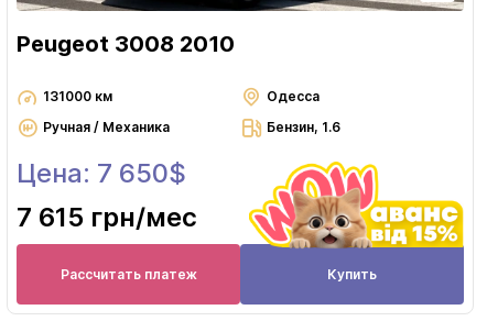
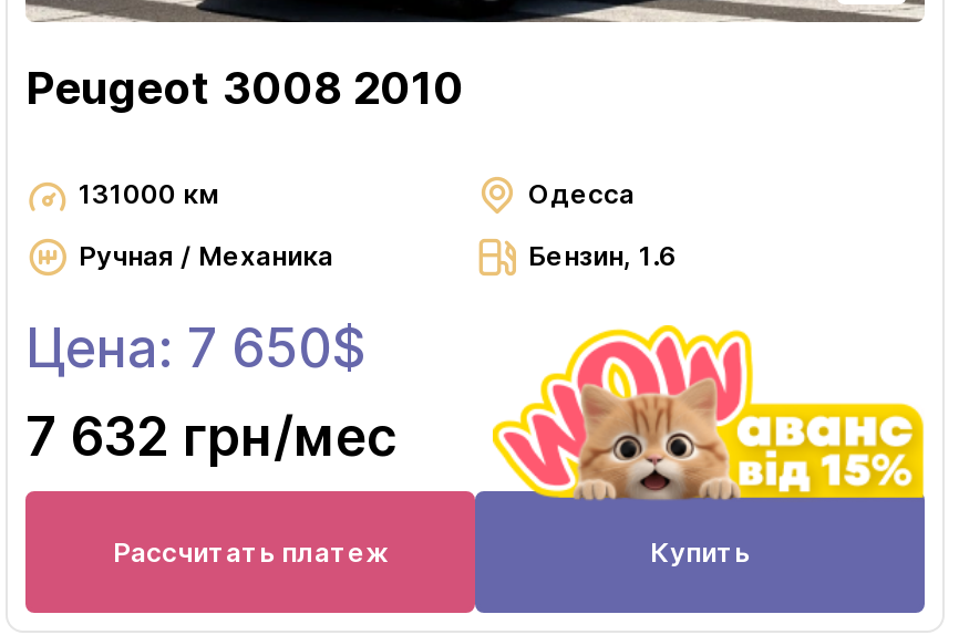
[17,201,197,233] 7 615 грн/мес -> [25,405,398,469] 7 632 грн/мес

